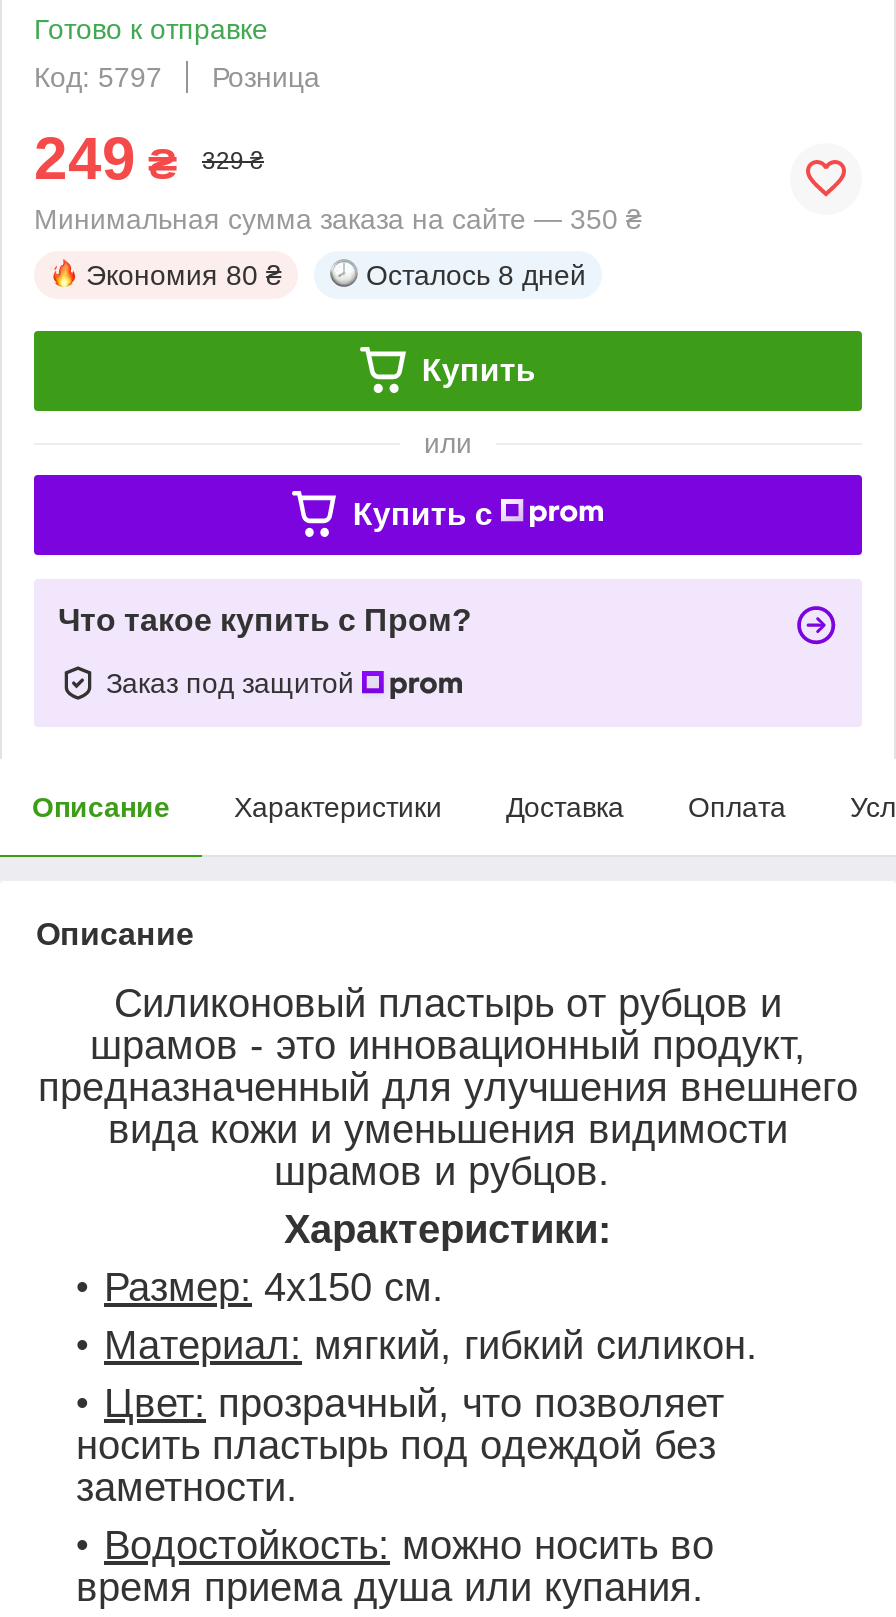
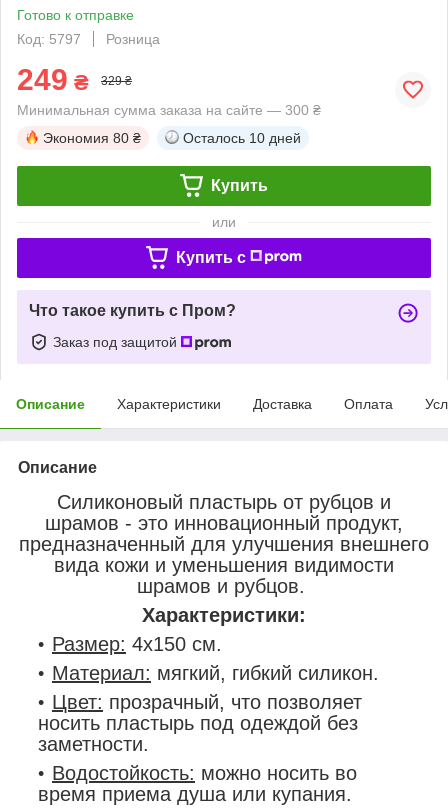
[34,203,642,235] Минимальная сумма заказа на сайте — 350 ₴ -> [17,102,321,118] Минимальная сумма заказа на сайте — 300 ₴
[366,259,586,291] Осталось 8 дней -> [183,130,301,146] Осталось 10 дней

